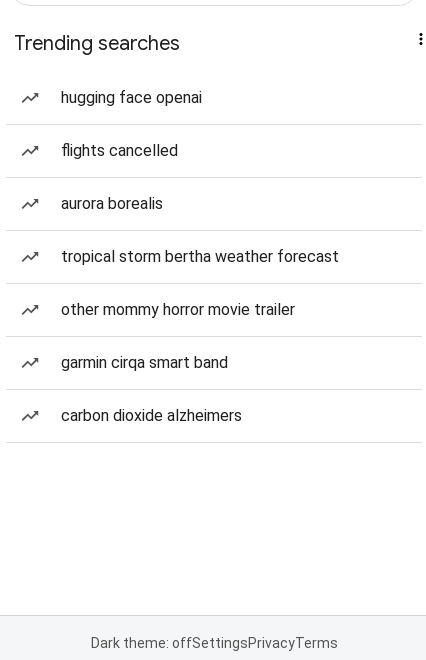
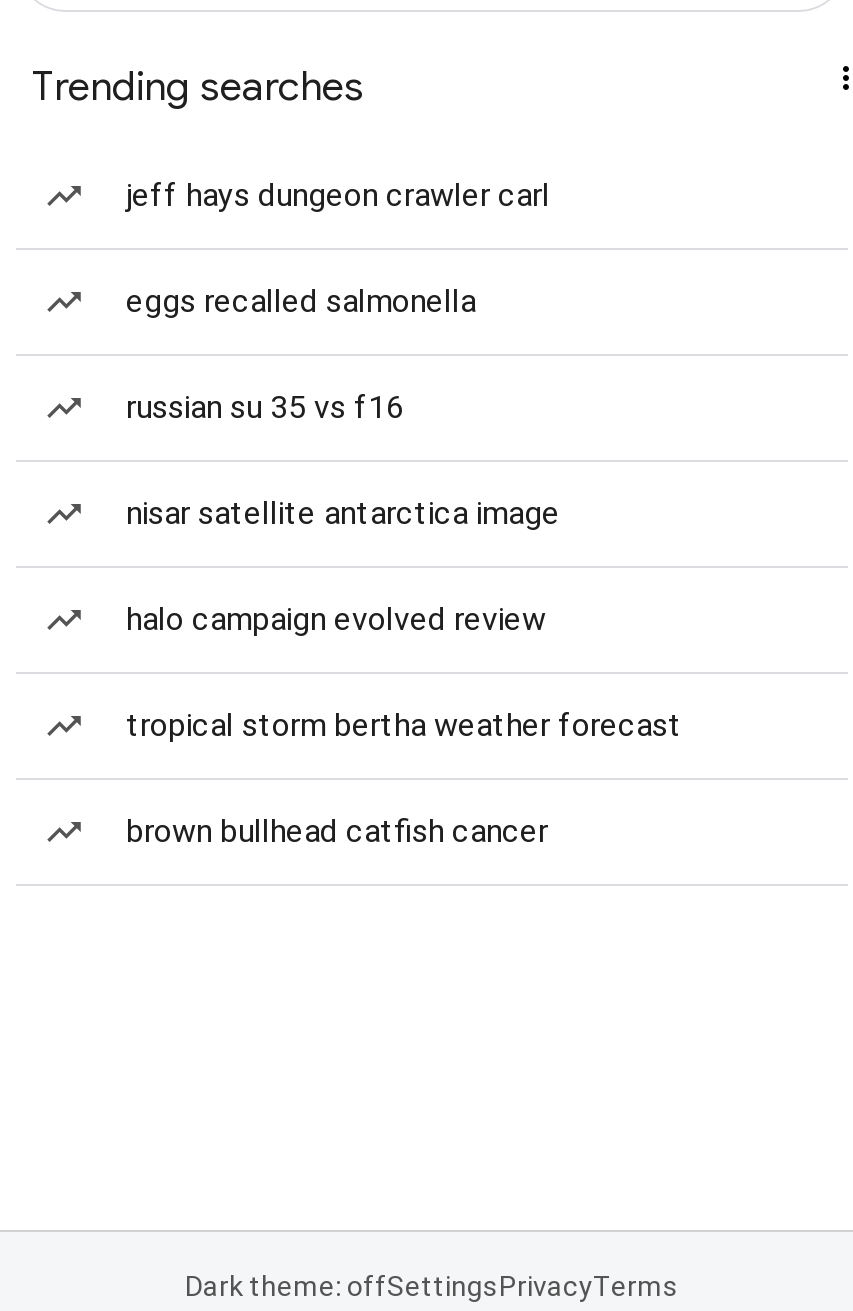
[61,88,202,213] hugging face openai | flights cancelled | aurora borealis -> [126,176,560,638] jeff hays dungeon crawler carl | eggs recalled salmonella | russian su 35 vs f16 | nisar satellite antarctica image | halo campaign evolved review
moved [61,247,339,266] -> [126,706,682,744]: tropical storm bertha weather forecast
[61,300,295,425] other mommy horror movie trailer | garmin cirqa smart band | carbon dioxide alzheimers -> [126,812,548,850] brown bullhead catfish cancer

